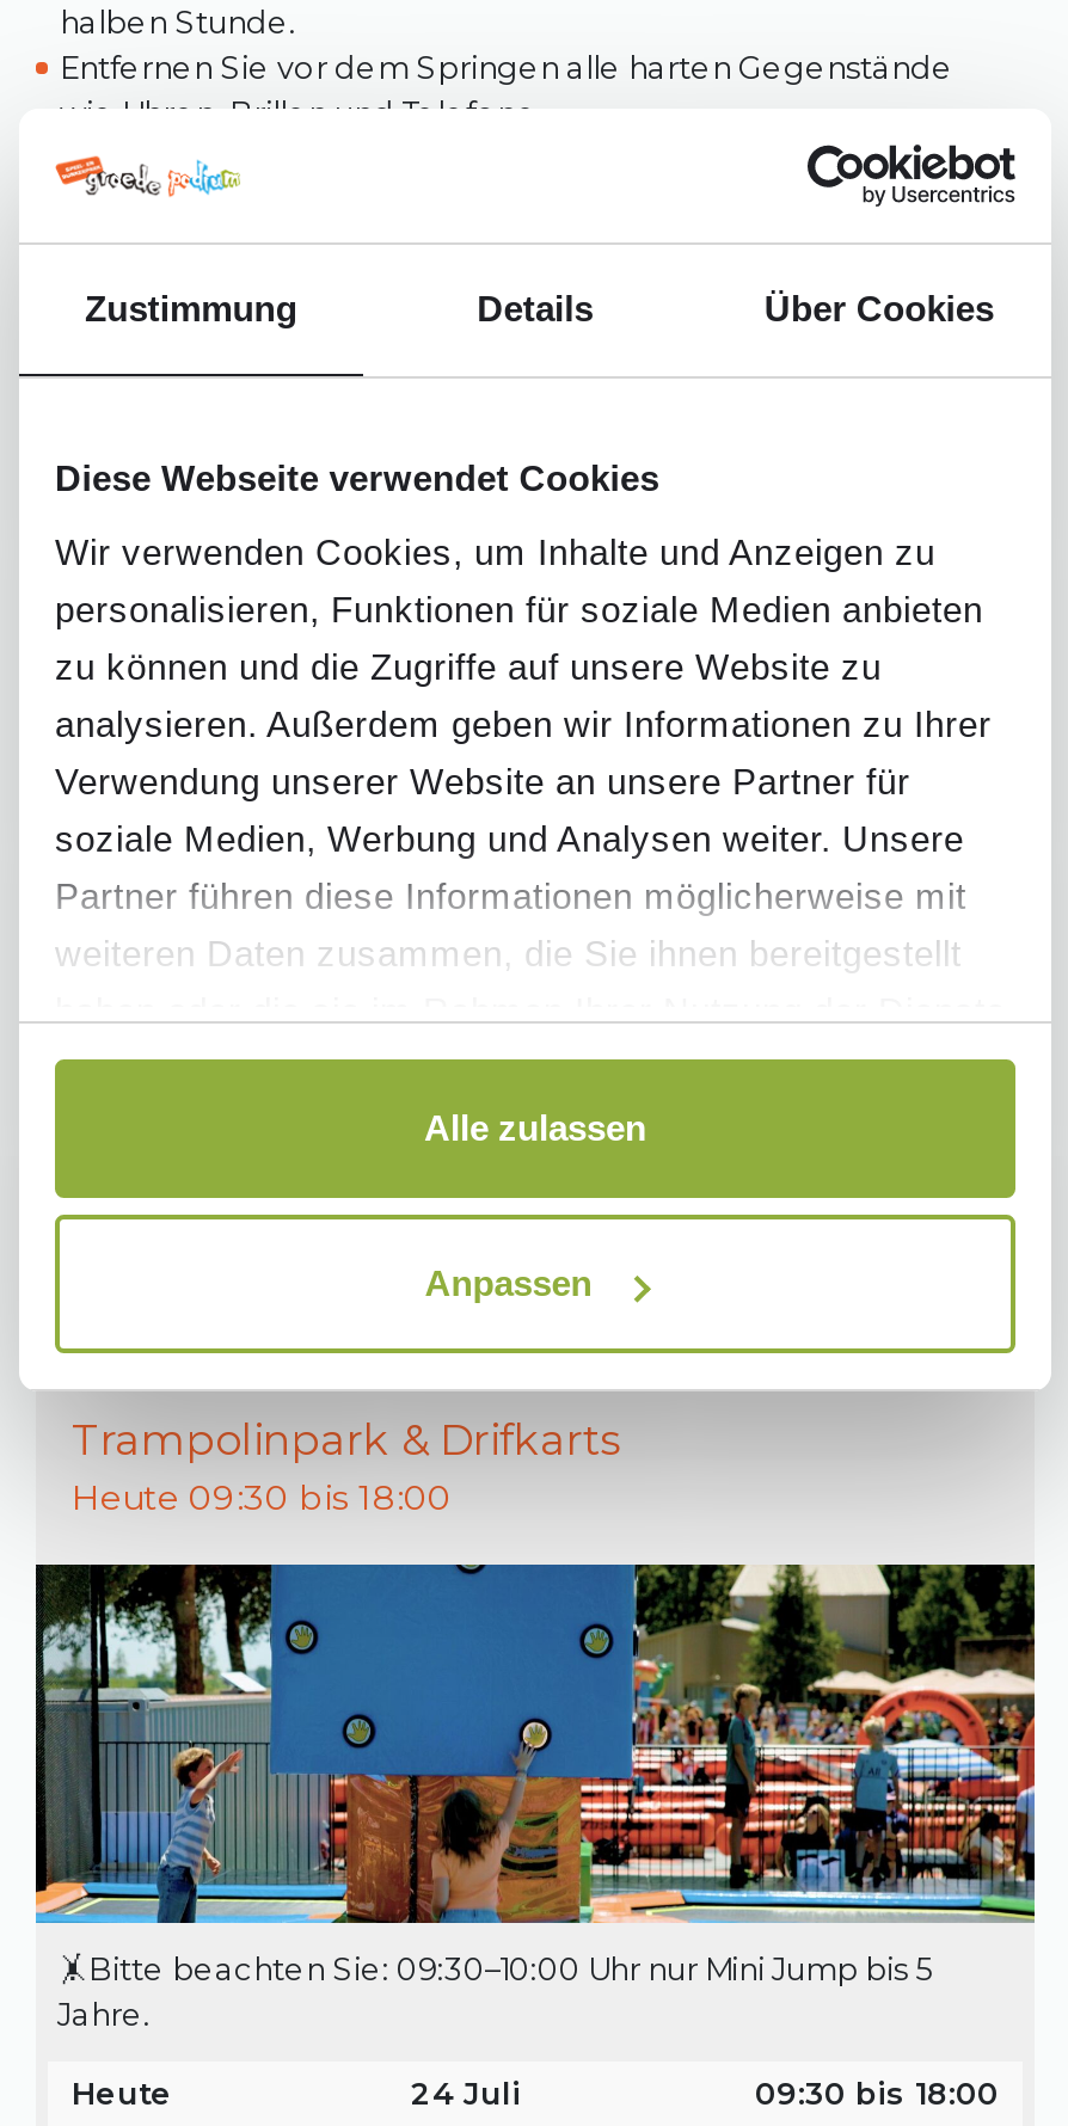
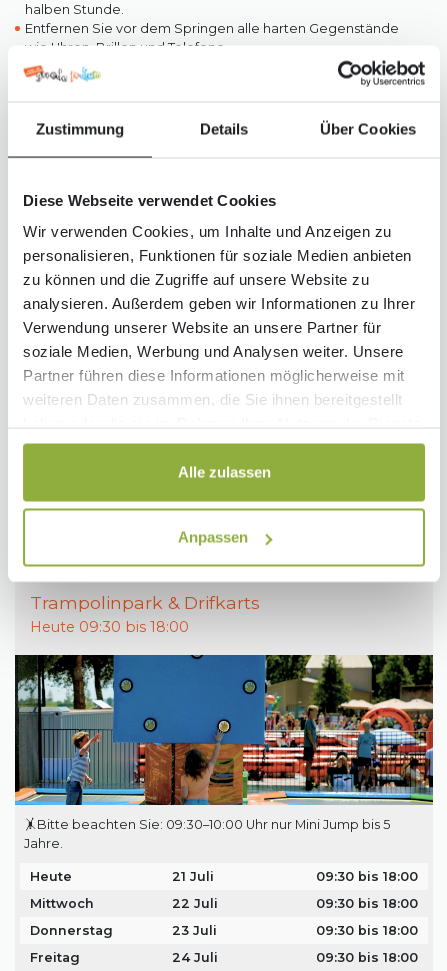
none -> [30,868,418,964] 21 Juli | 09:30 bis 18:00 | Mittwoch | 22 Juli | 09:30 bis 18:00 | Donnerstag | 23 Juli | 09:30 bis 18:00 | Freitag

